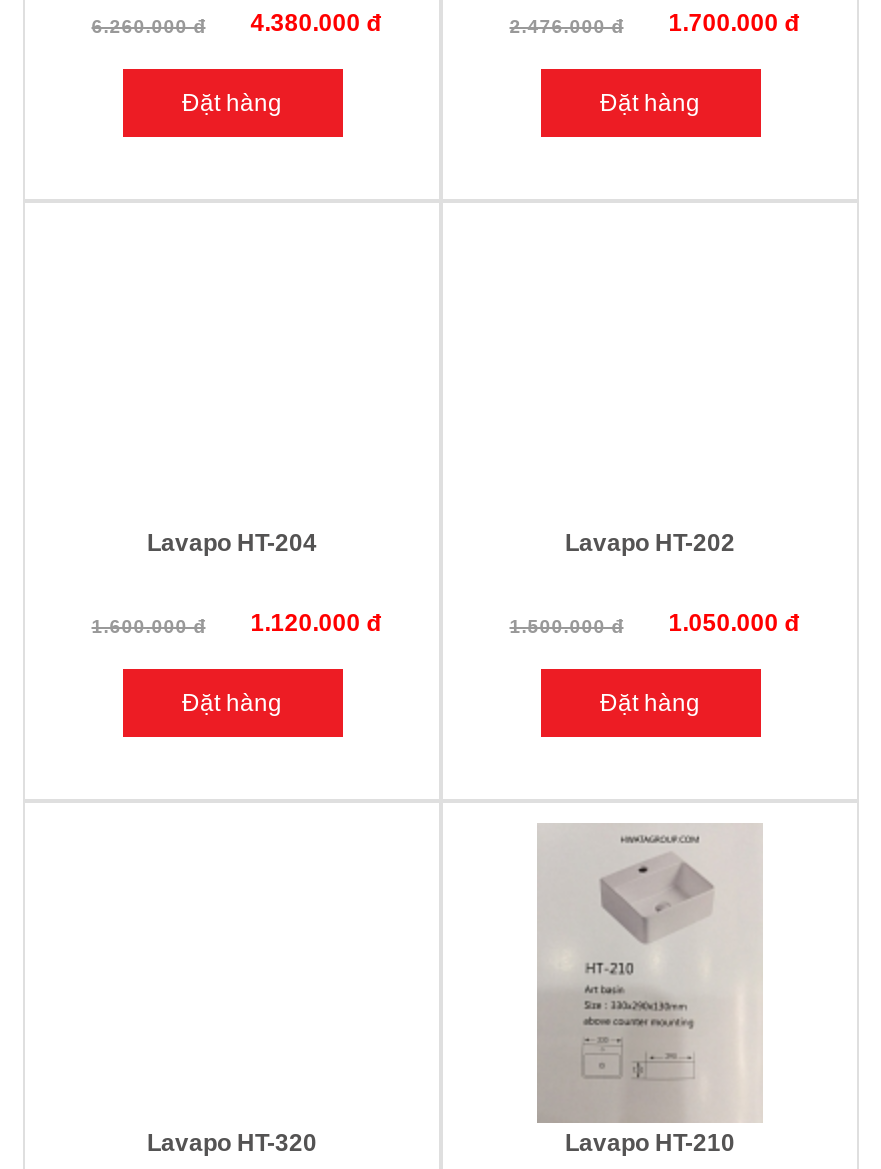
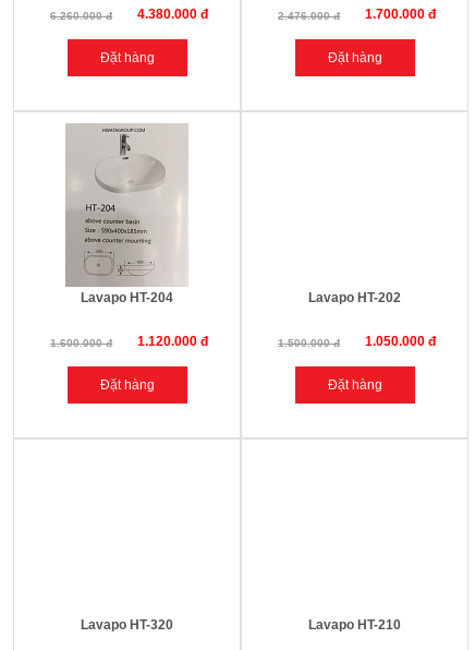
none -> [64,123,188,288] [image]
[535,823,763,1125] [image] -> none

